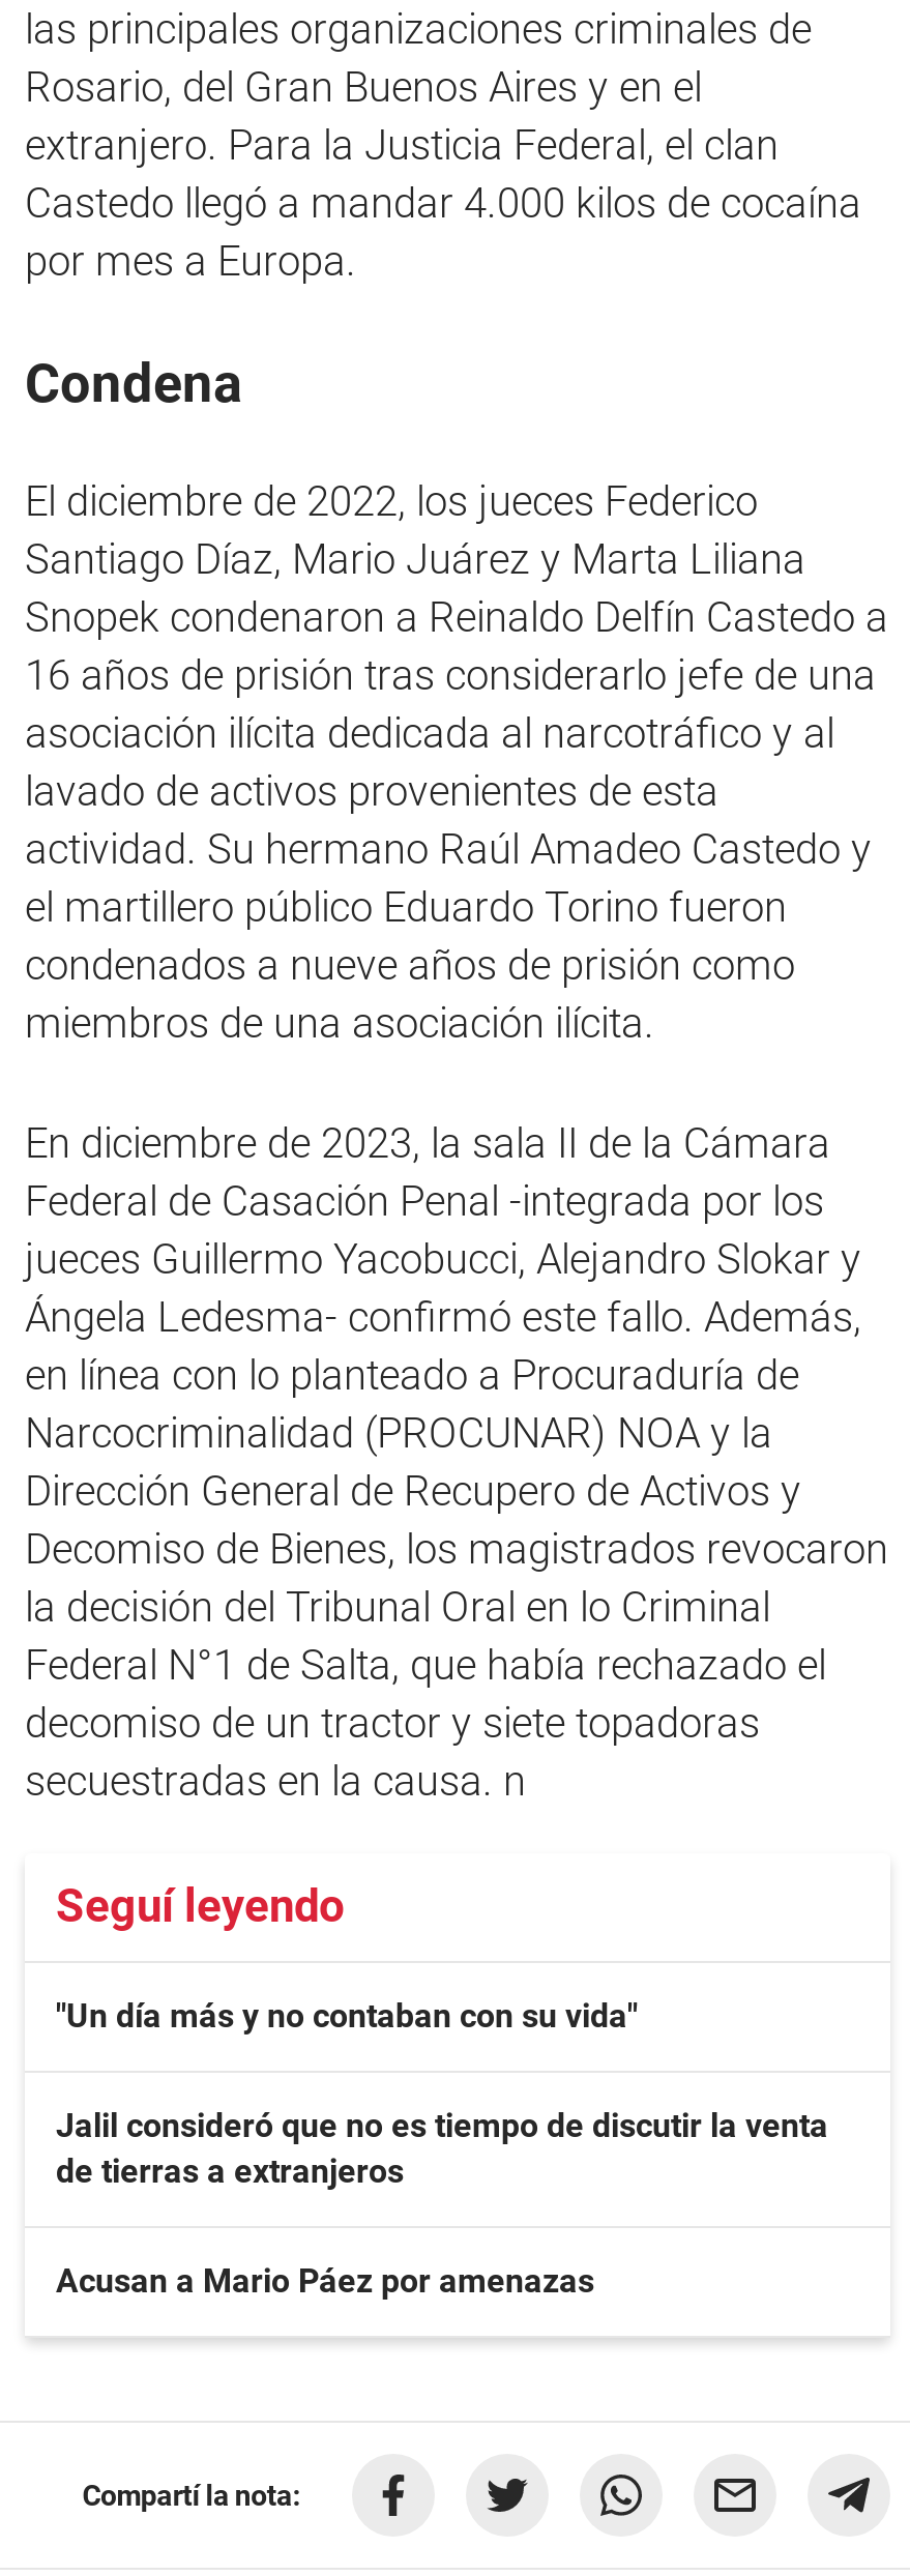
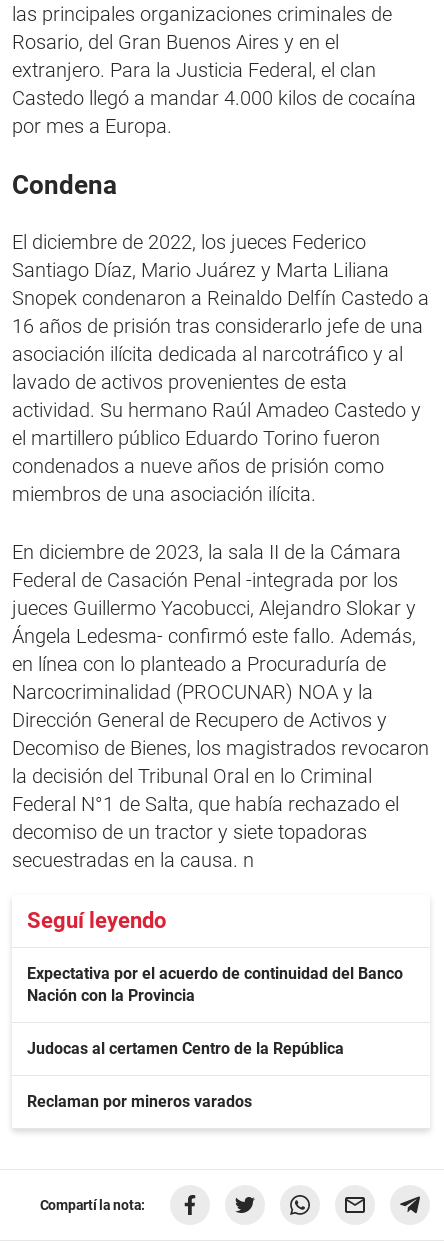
[56,1996,638,2036] "Un día más y no contaban con su vida" -> [27,964,403,1005] Expectativa por el acuerdo de continuidad del Banco | Nación con la Provincia
[56,2106,828,2191] Jalil consideró que no es tiempo de discutir la venta | de tierras a extranjeros -> [27,1039,344,1058] Judocas al certamen Centro de la República
[56,2261,594,2301] Acusan a Mario Páez por amenazas -> [27,1092,252,1111] Reclaman por mineros varados

